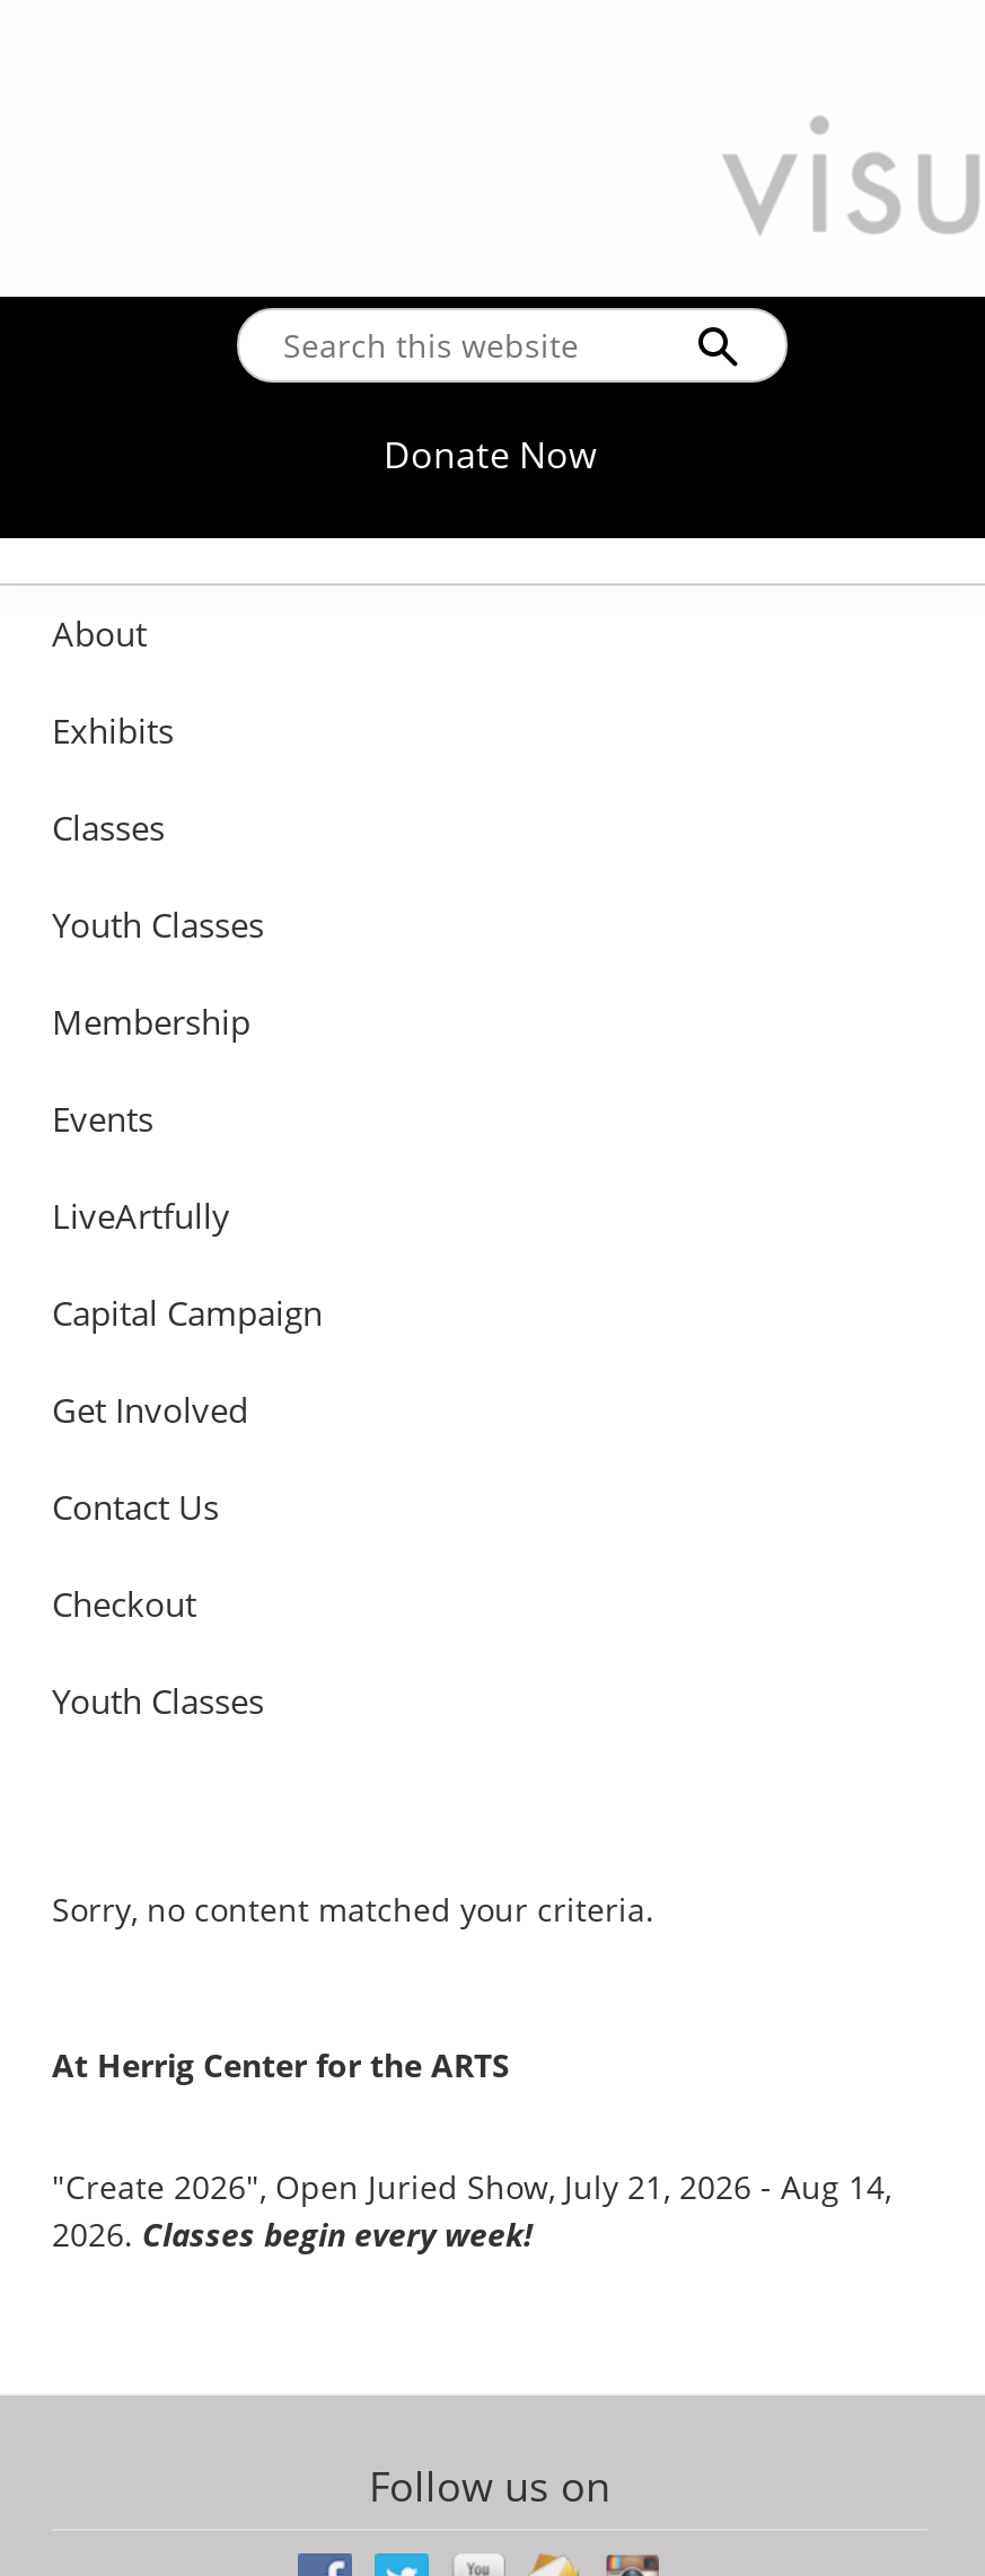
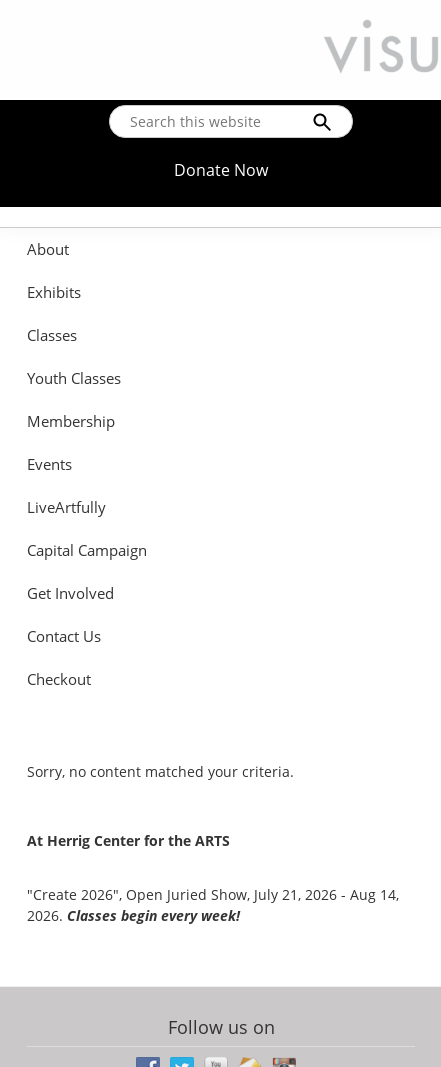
[52,1678,264,1723] Youth Classes -> none

